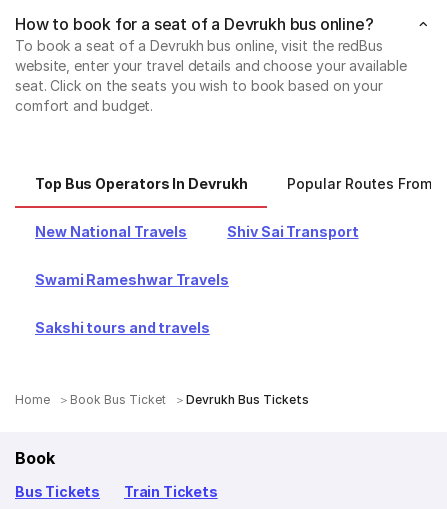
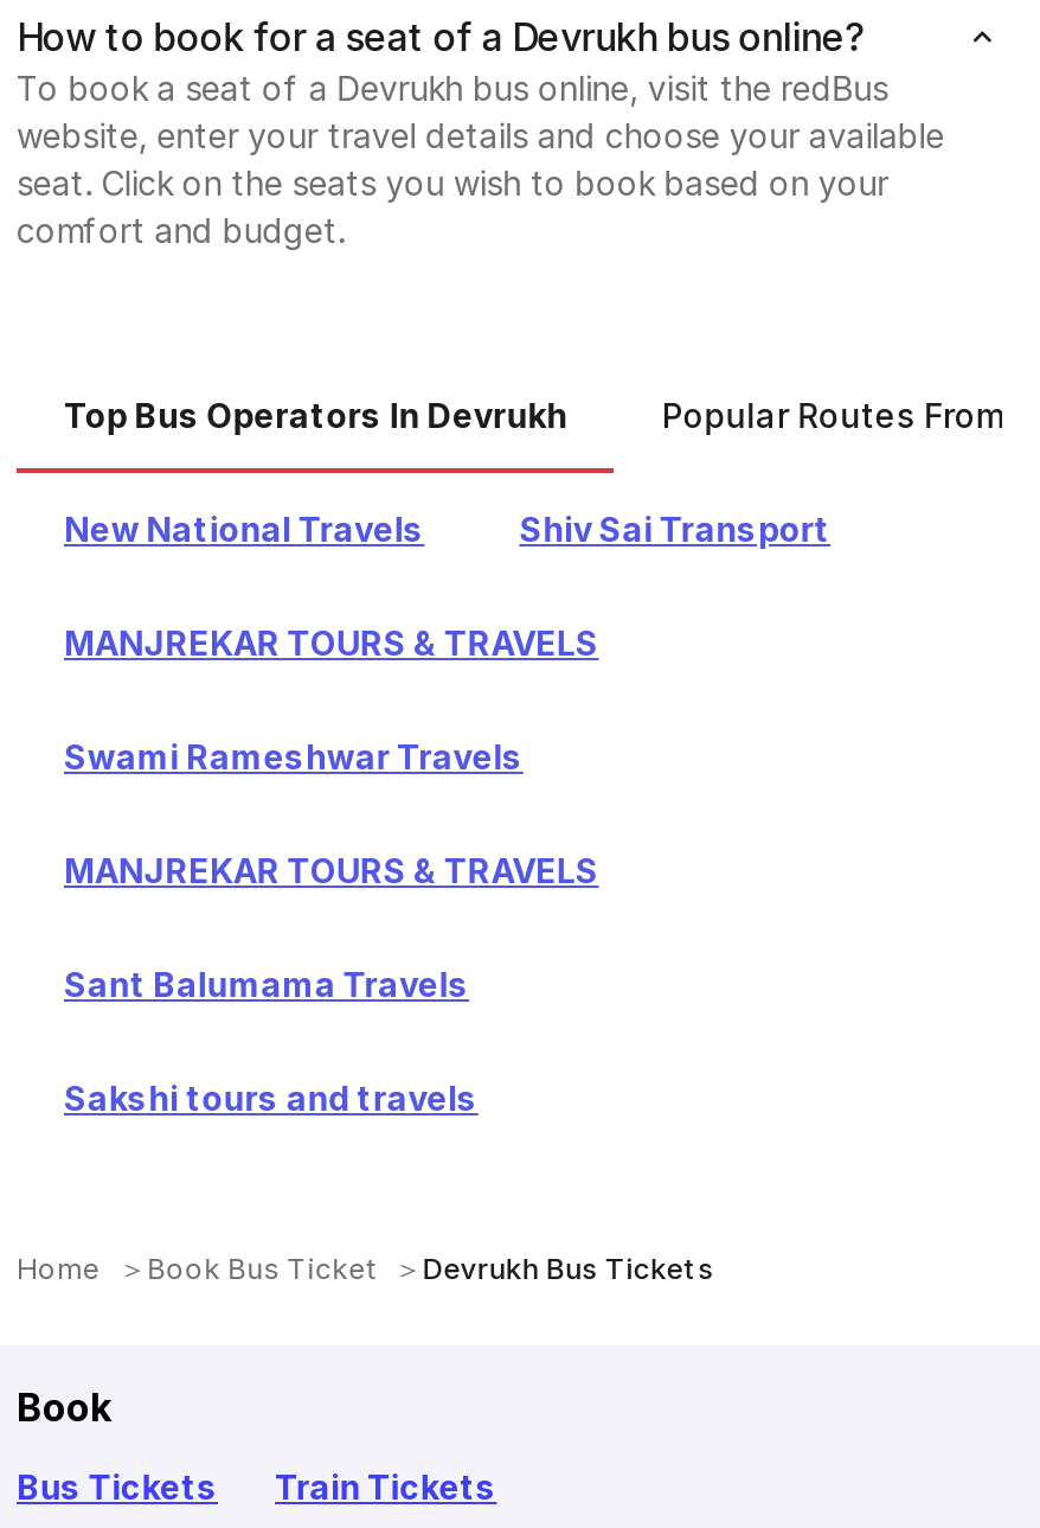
none -> [64,622,599,662] MANJREKAR TOURS & TRAVELS
none -> [64,849,599,1003] MANJREKAR TOURS & TRAVELS | Sant Balumama Travels

